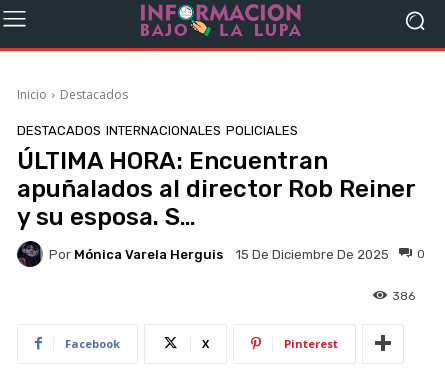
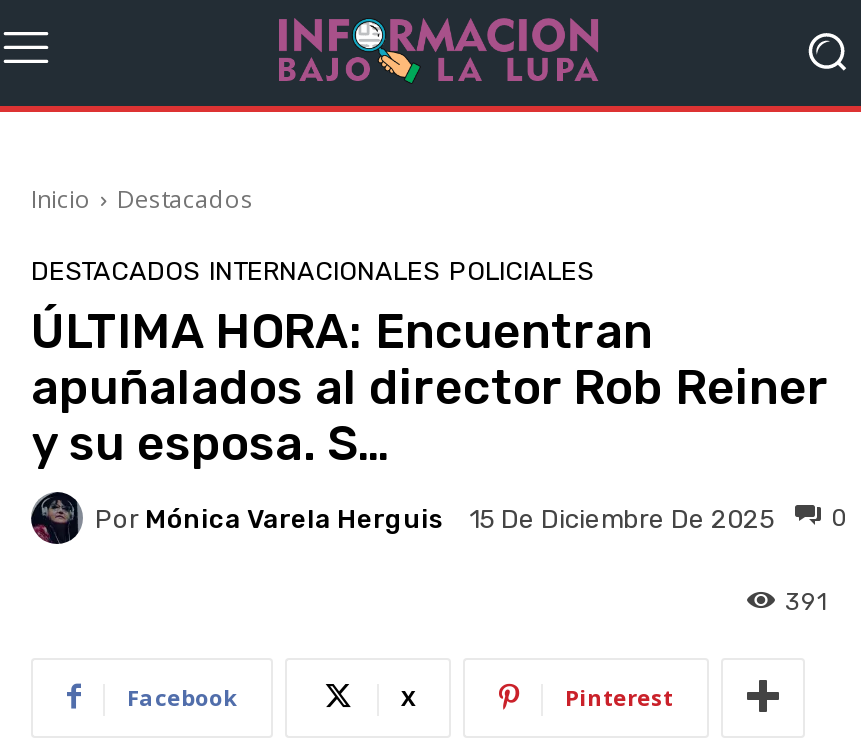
[392,289,415,303] 386 -> [785,588,827,616] 391

